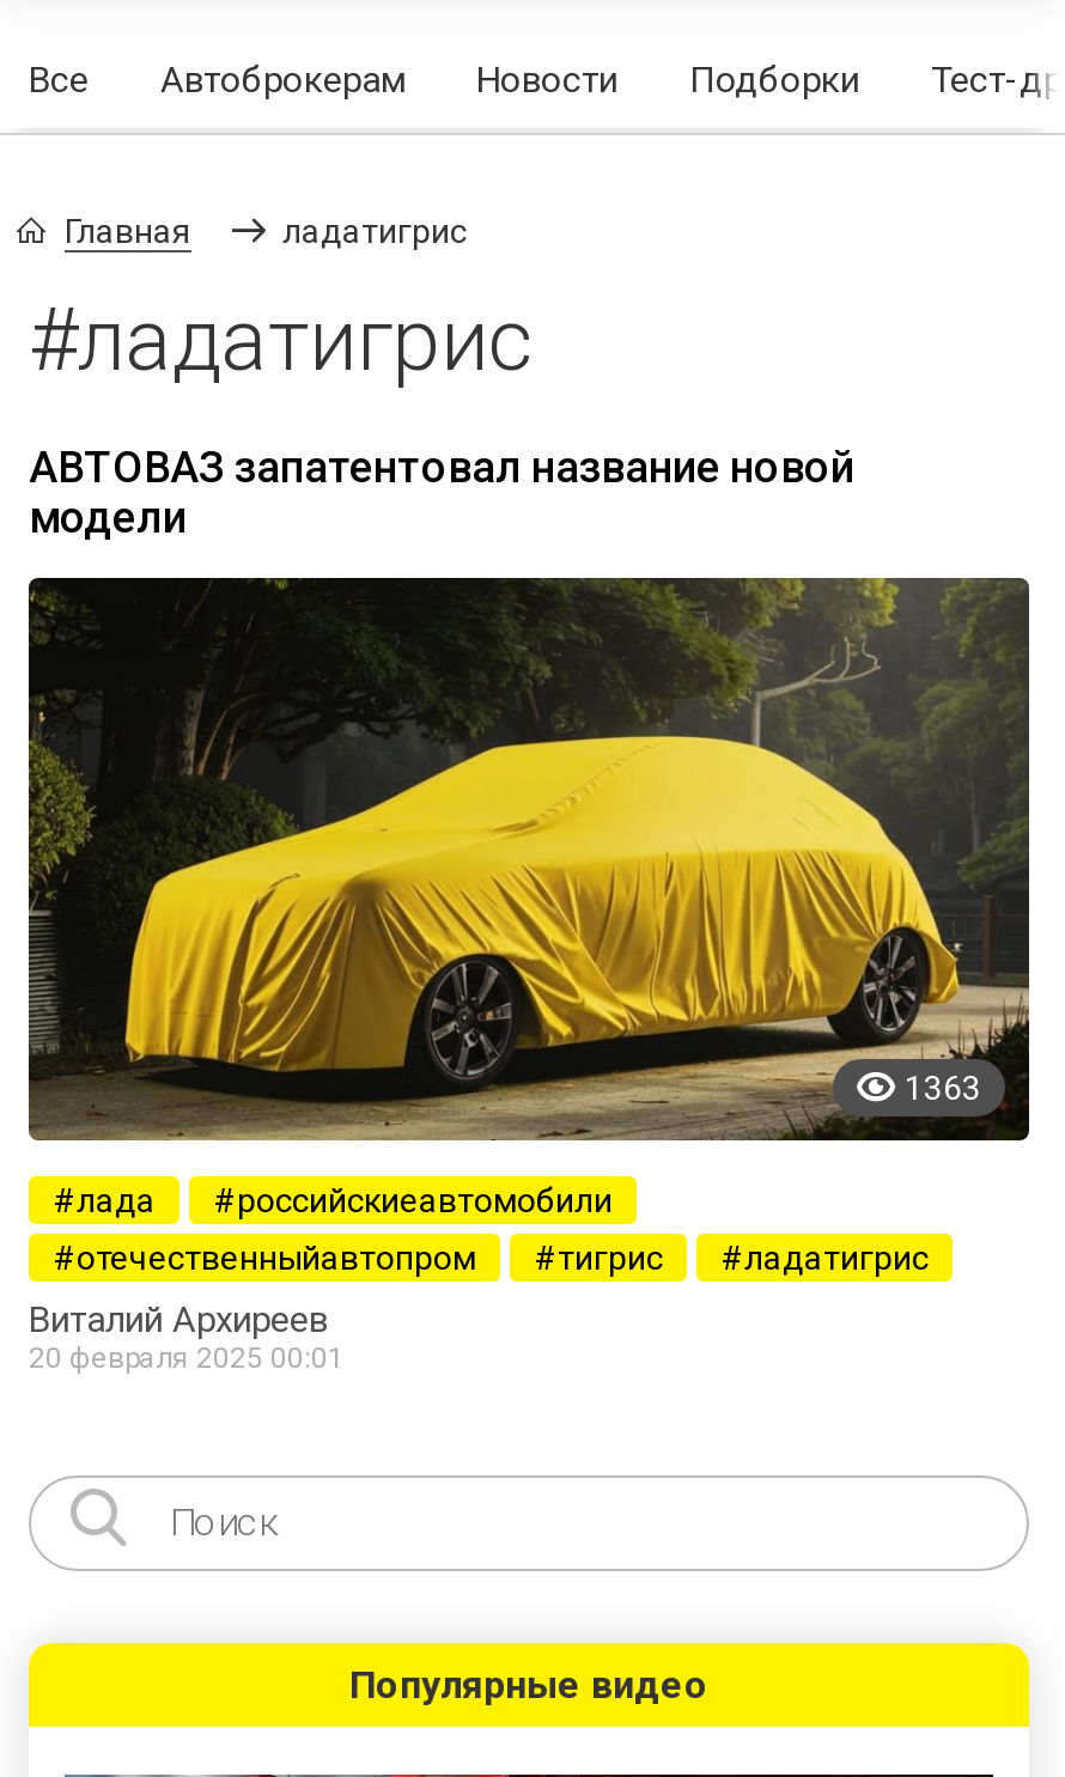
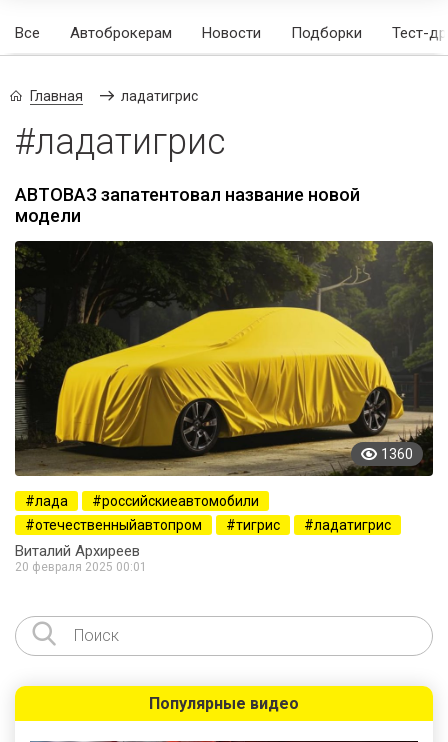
[905,1069,981,1107] 1363 -> [381,446,413,462] 1360

